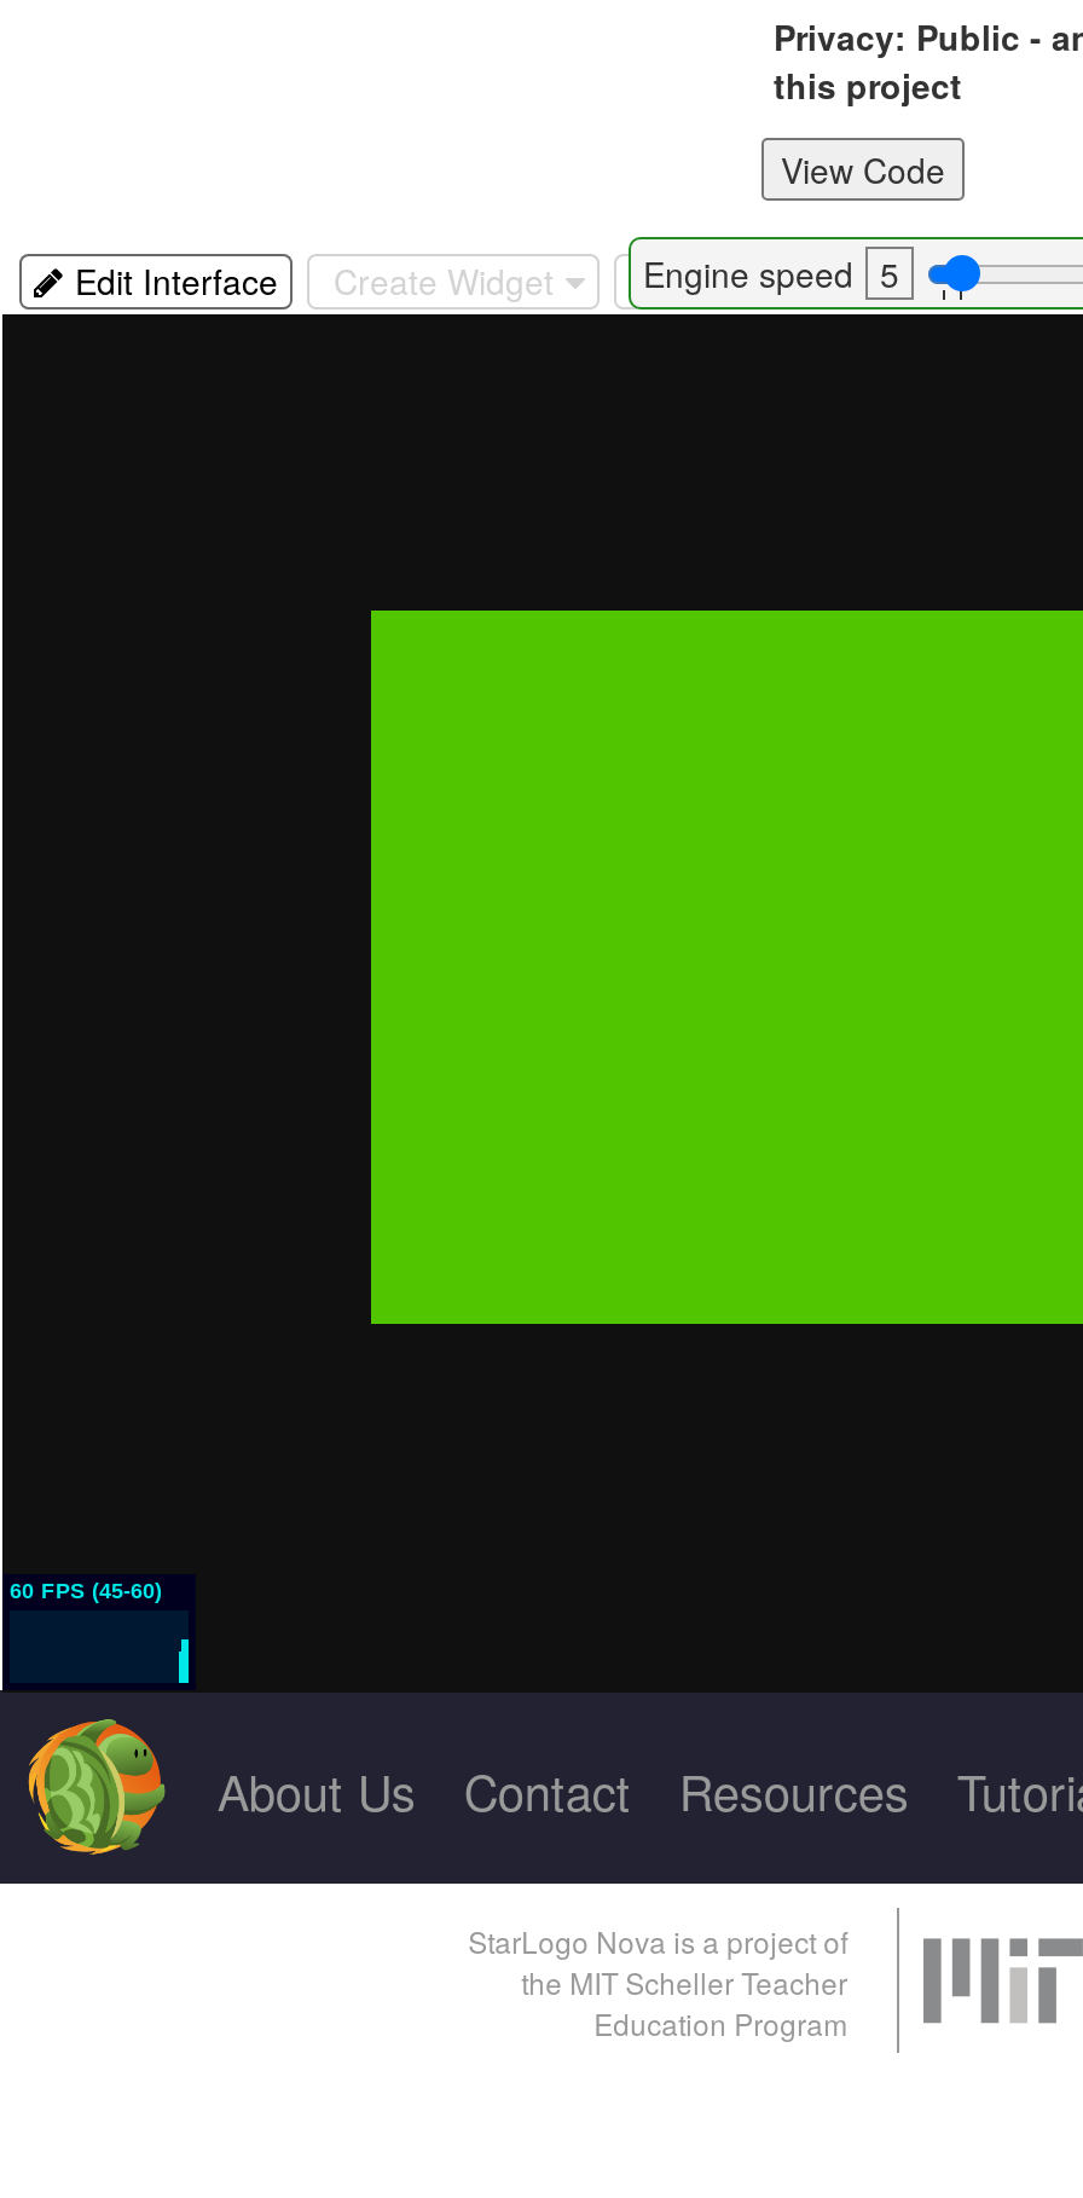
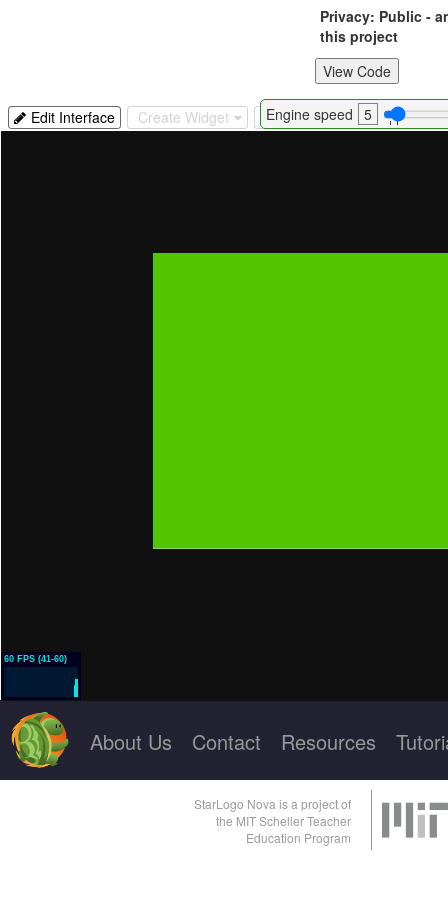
[10,1579,162,1603] 60 FPS (45-60) -> [4,654,67,664] 60 FPS (41-60)

